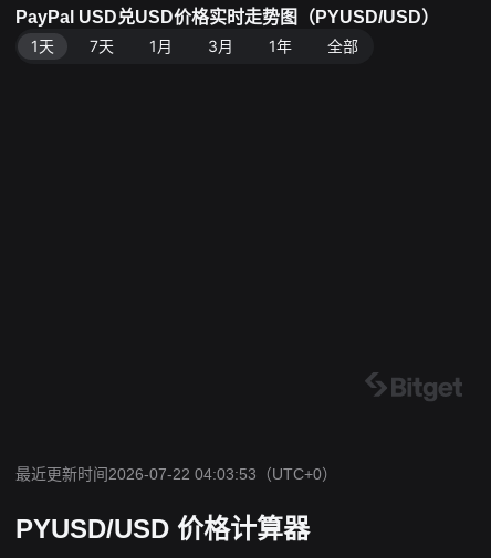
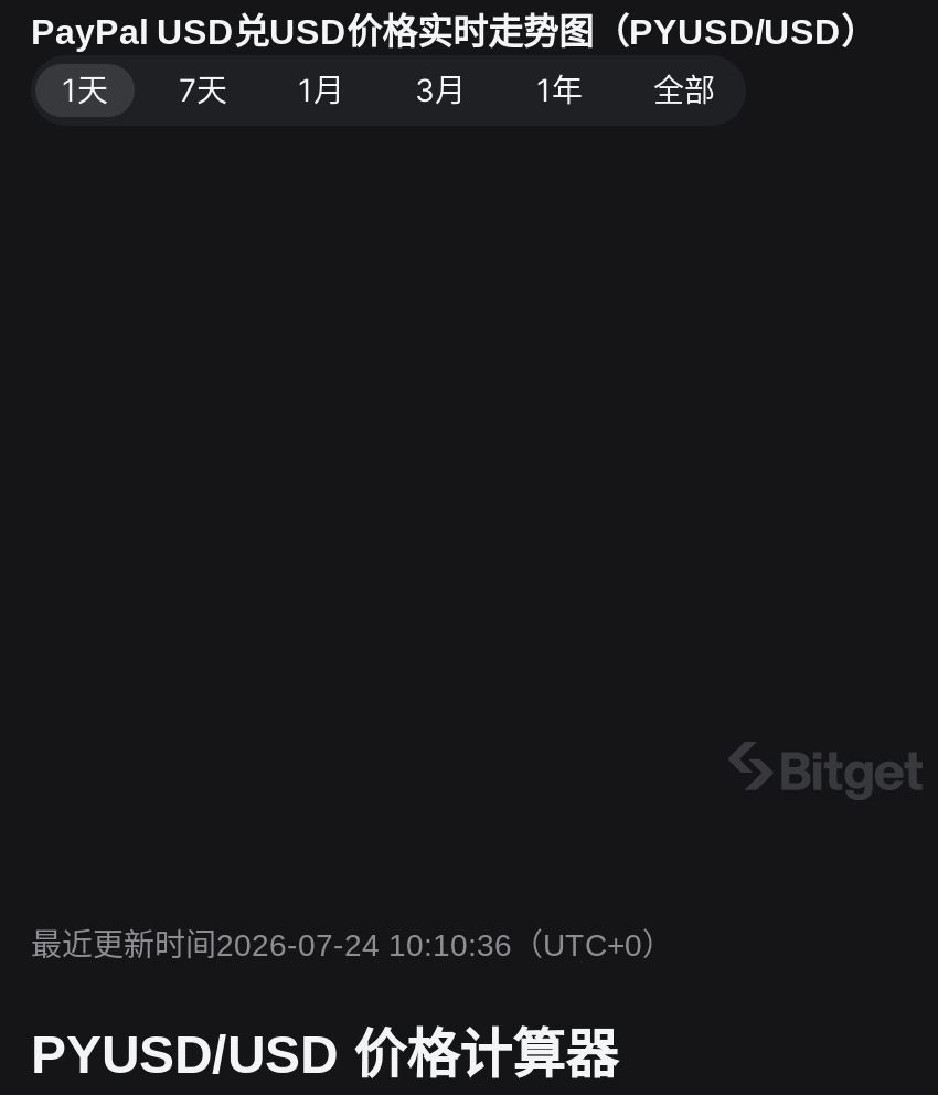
[15,465,337,483] 最近更新时间2026-07-22 04:03:53（UTC+0） -> [31,927,673,963] 最近更新时间2026-07-24 10:10:36（UTC+0）

